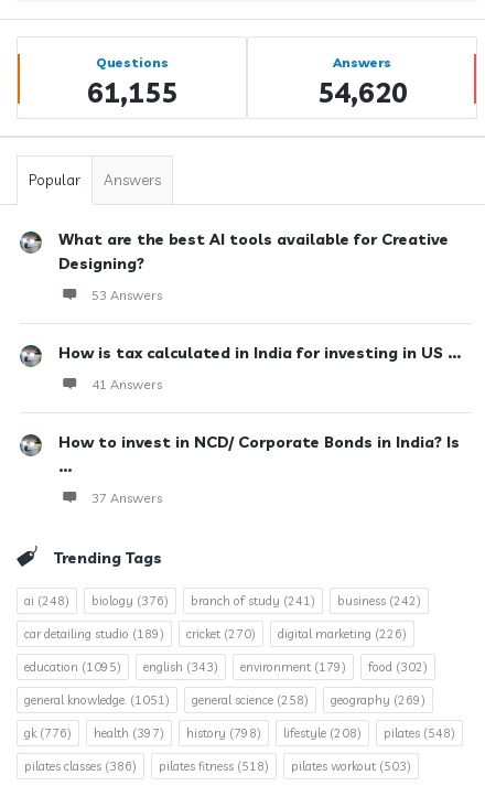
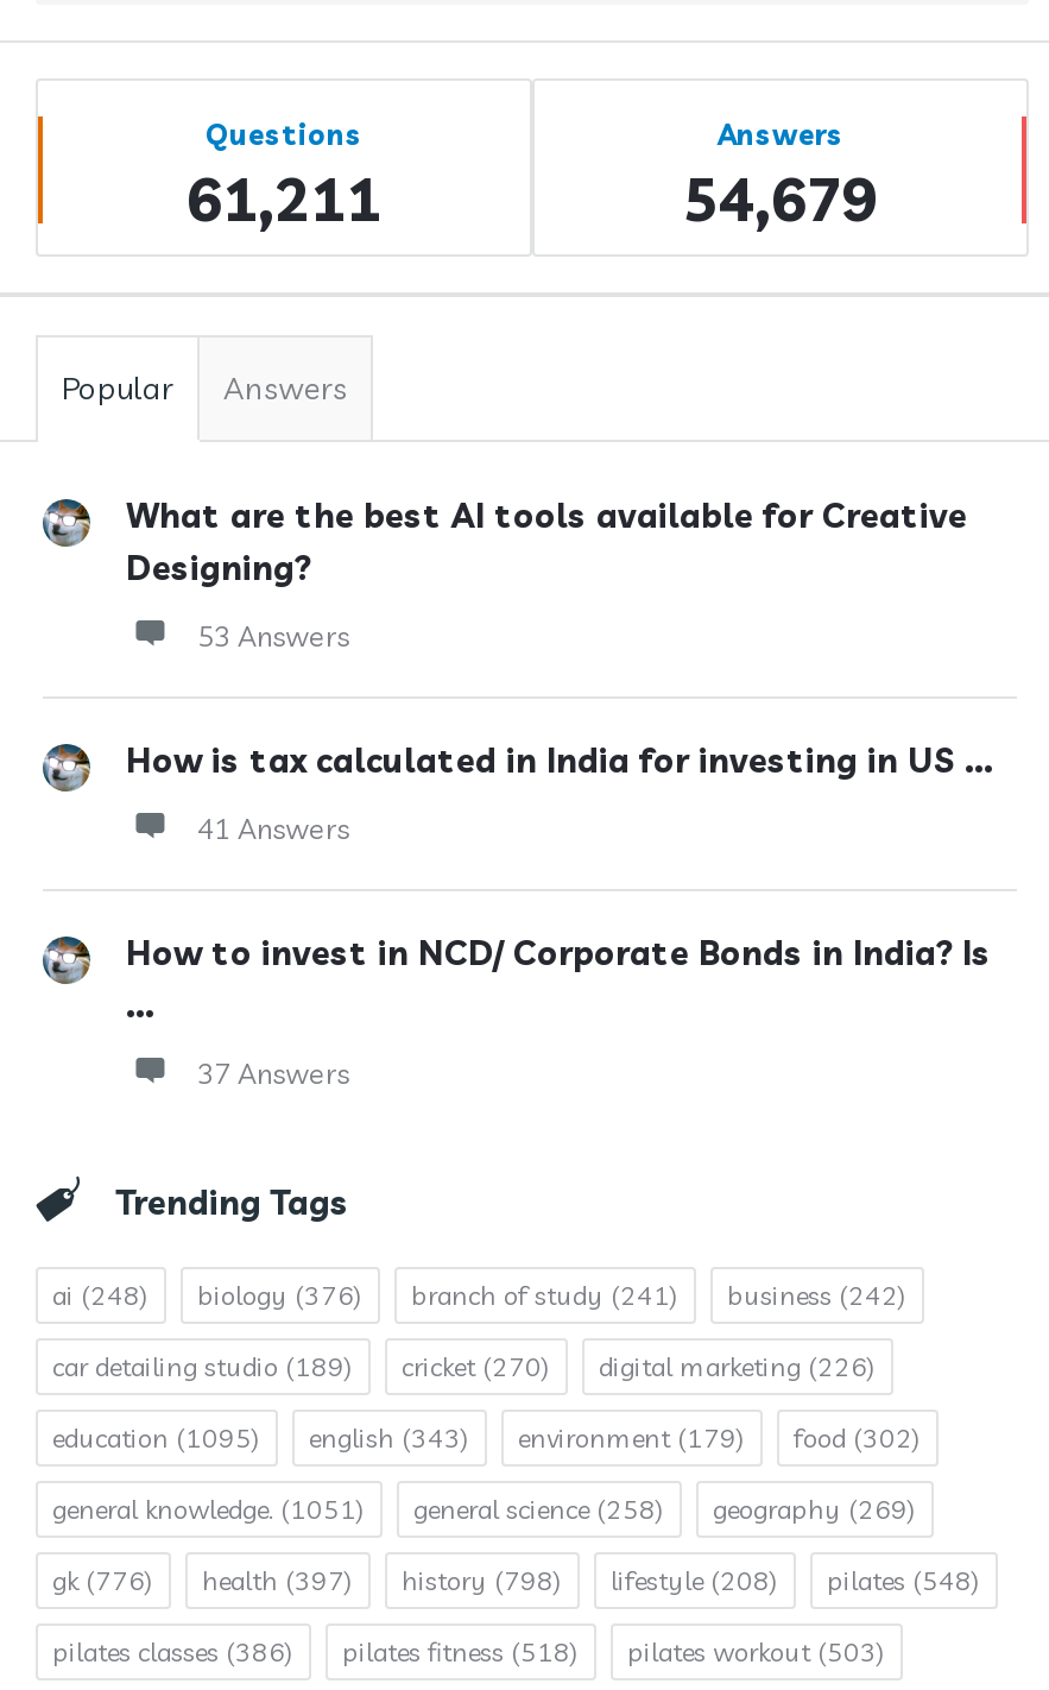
[87,75,177,109] 61,155 -> [187,162,381,235] 61,211
[317,75,407,109] 54,620 -> [683,162,878,235] 54,679

